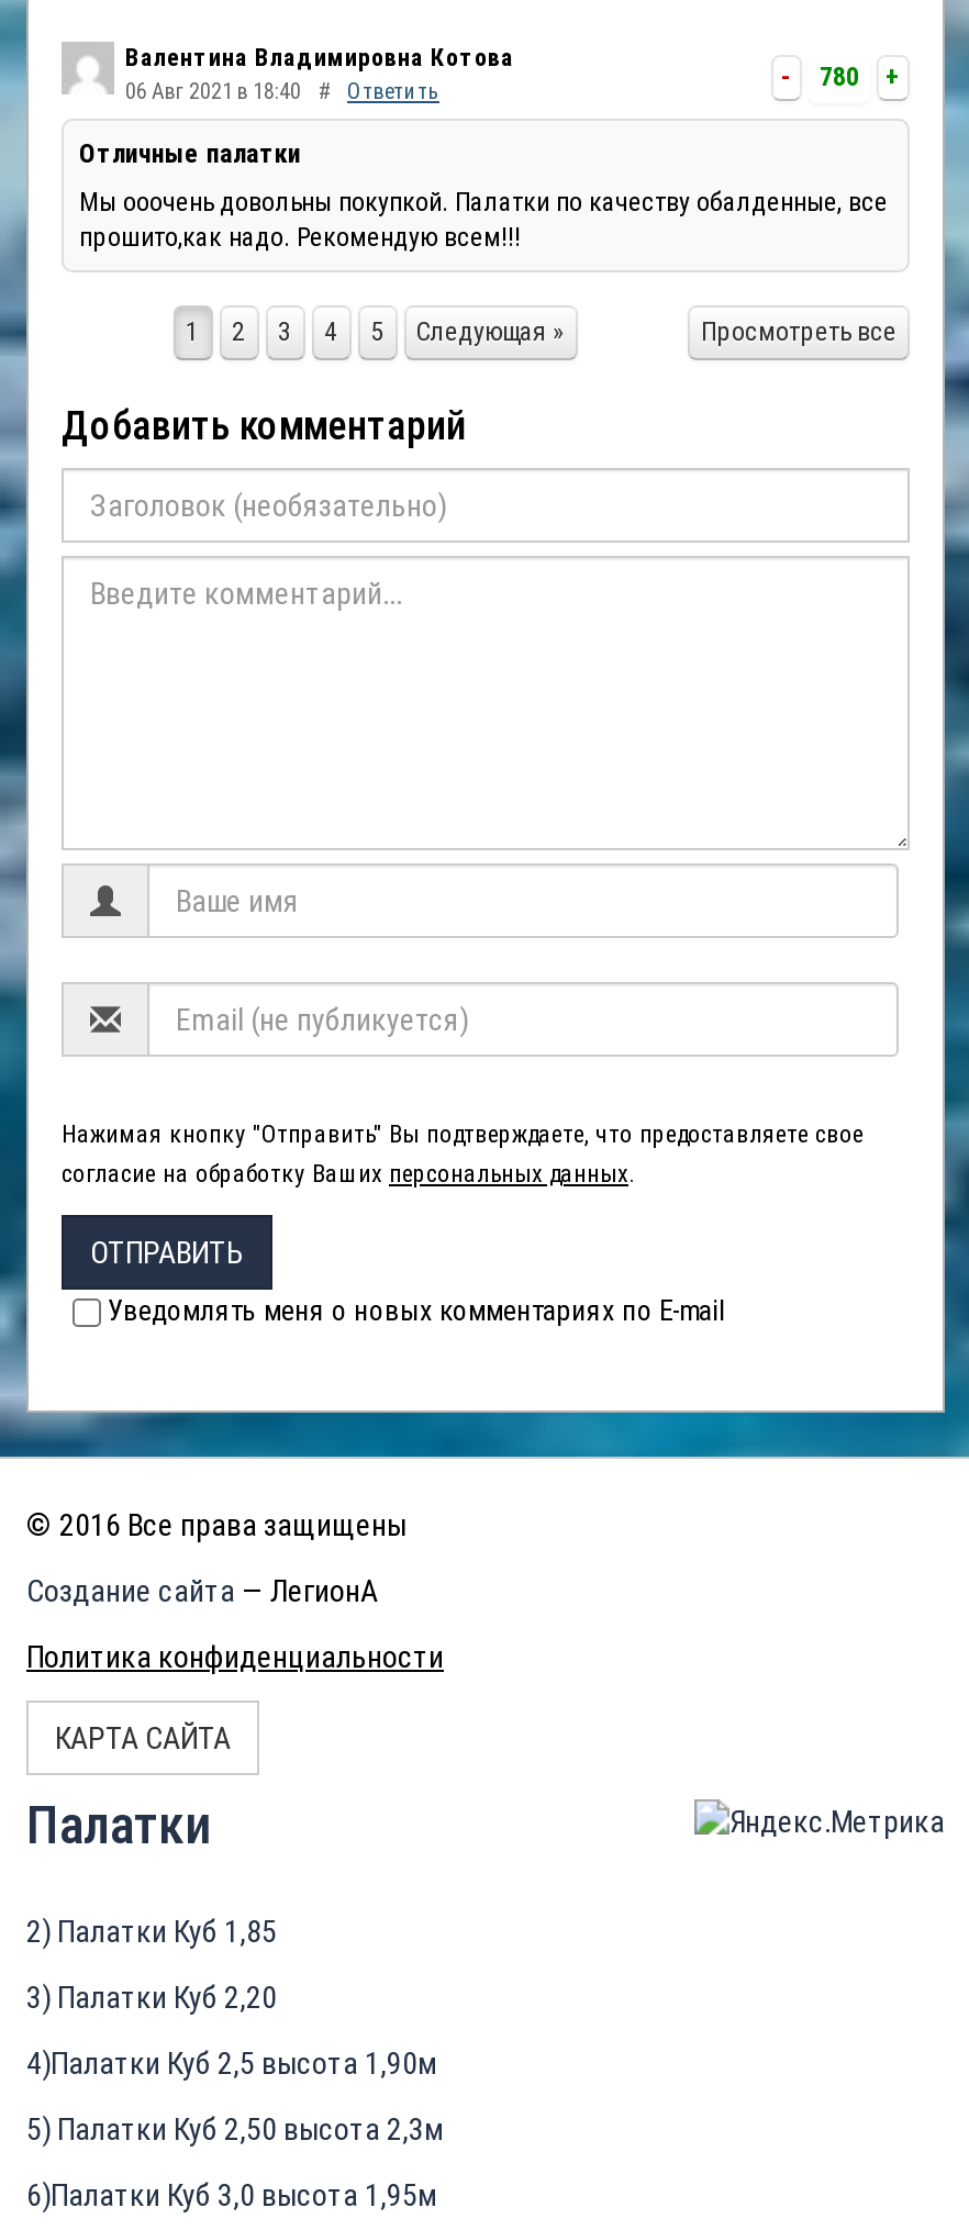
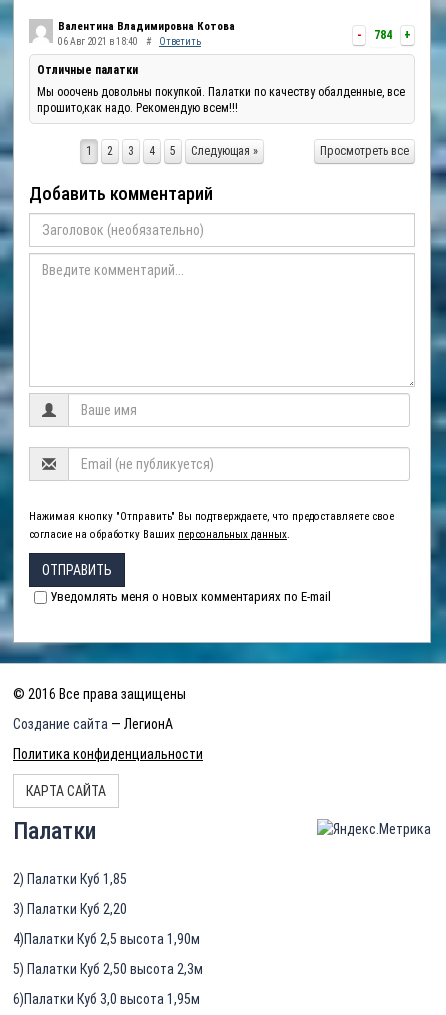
[820,62,859,92] 780 -> [374,28,392,42] 784

